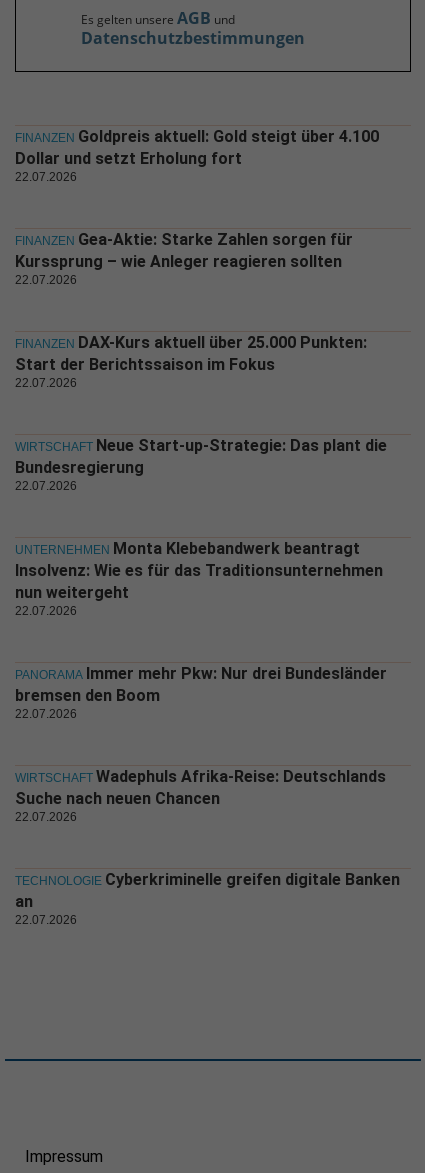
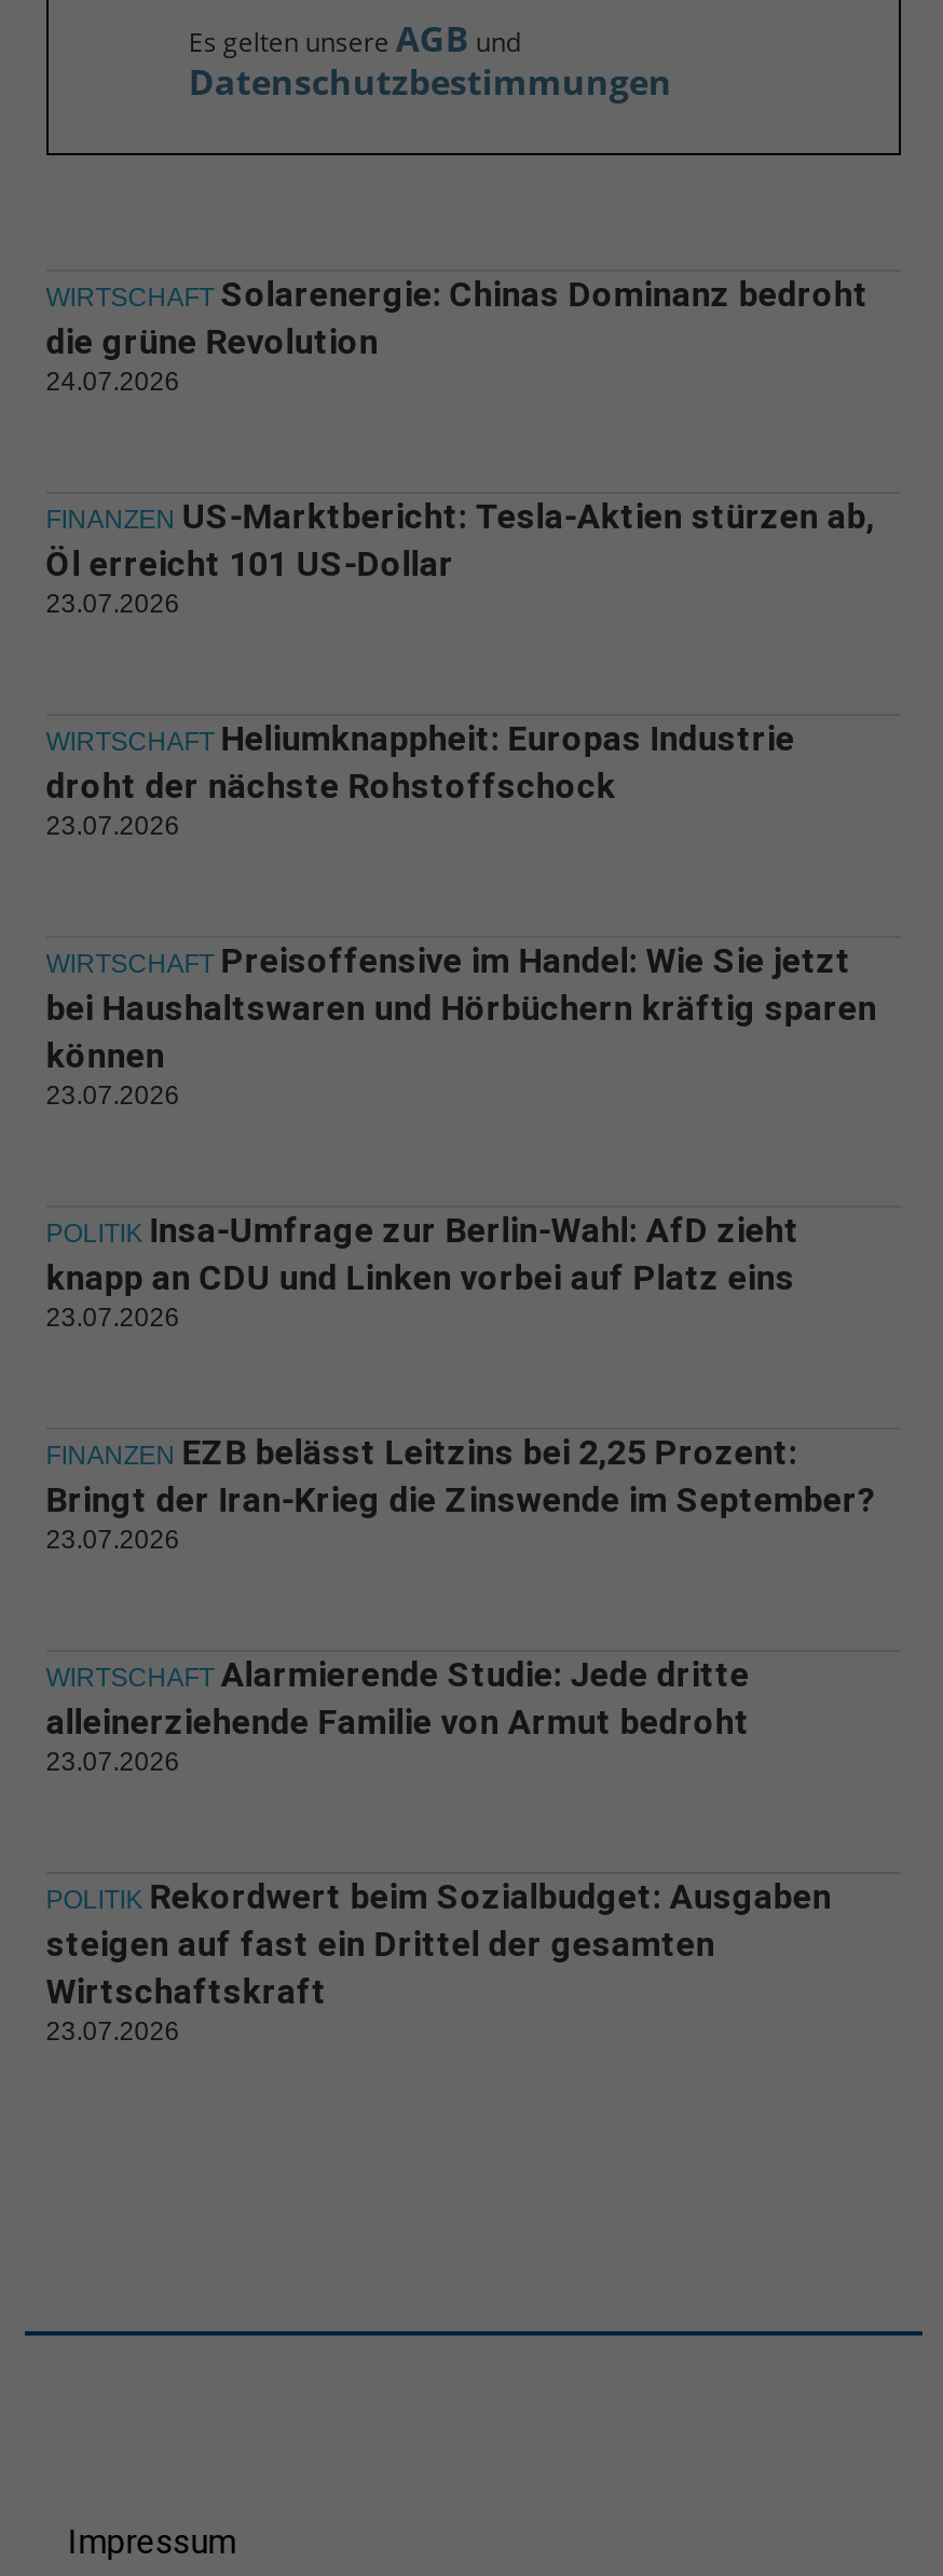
[15,127,379,184] FINANZEN Goldpreis aktuell: Gold steigt über 4.100 | Dollar und setzt Erholung fort | 22.07.2026 -> [46,274,868,397] WIRTSCHAFT Solarenergie: Chinas Dominanz bedroht | die grüne Revolution | 24.07.2026
[15,230,353,287] FINANZEN Gea-Aktie: Starke Zahlen sorgen für | Kurssprung – wie Anleger reagieren sollten | 22.07.2026 -> [46,496,874,619] FINANZEN US-Marktbericht: Tesla-Aktien stürzen ab, | Öl erreicht 101 US-Dollar | 23.07.2026
[15,333,367,390] FINANZEN DAX-Kurs aktuell über 25.000 Punkten: | Start der Berichtssaison im Fokus | 22.07.2026 -> [46,718,795,841] WIRTSCHAFT Heliumknappheit: Europas Industrie | droht der nächste Rohstoffschock | 23.07.2026
[15,436,387,493] WIRTSCHAFT Neue Start-up-Strategie: Das plant die | Bundesregierung | 22.07.2026 -> [46,940,877,1111] WIRTSCHAFT Preisoffensive im Handel: Wie Sie jetzt | bei Haushaltswaren und Hörbüchern kräftig sparen | können | 23.07.2026
[15,539,383,618] UNTERNEHMEN Monta Klebebandwerk beantragt | Insolvenz: Wie es für das Traditionsunternehmen | nun weitergeht | 22.07.2026 -> [46,1210,799,1333] POLITIK Insa-Umfrage zur Berlin-Wahl: AfD zieht | knapp an CDU und Linken vorbei auf Platz eins | 23.07.2026
[15,664,387,721] PANORAMA Immer mehr Pkw: Nur drei Bundesländer | bremsen den Boom | 22.07.2026 -> [46,1432,877,1555] FINANZEN EZB belässt Leitzins bei 2,25 Prozent: | Bringt der Iran-Krieg die Zinswende im September? | 23.07.2026
[15,767,386,824] WIRTSCHAFT Wadephuls Afrika-Reise: Deutschlands | Suche nach neuen Chancen | 22.07.2026 -> [46,1654,749,1777] WIRTSCHAFT Alarmierende Studie: Jede dritte | alleinerziehende Familie von Armut bedroht | 23.07.2026
[15,870,400,927] TECHNOLOGIE Cyberkriminelle greifen digitale Banken | an | 22.07.2026 -> [46,1876,831,2047] POLITIK Rekordwert beim Sozialbudget: Ausgaben | steigen auf fast ein Drittel der gesamten | Wirtschaftskraft | 23.07.2026

